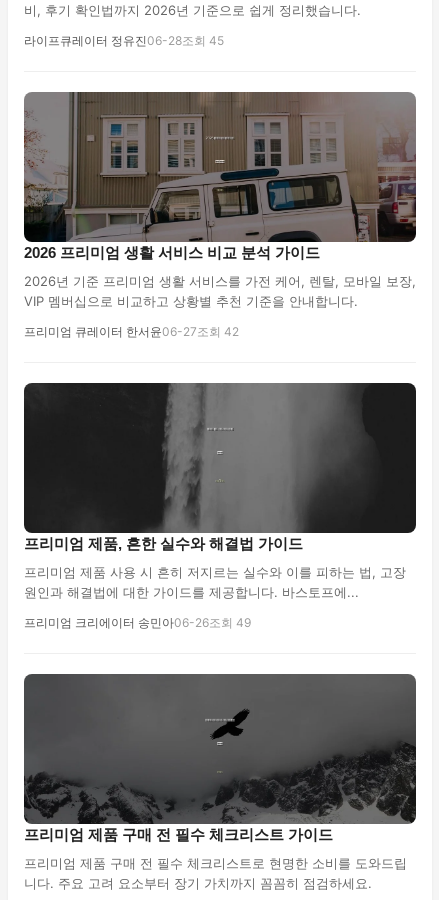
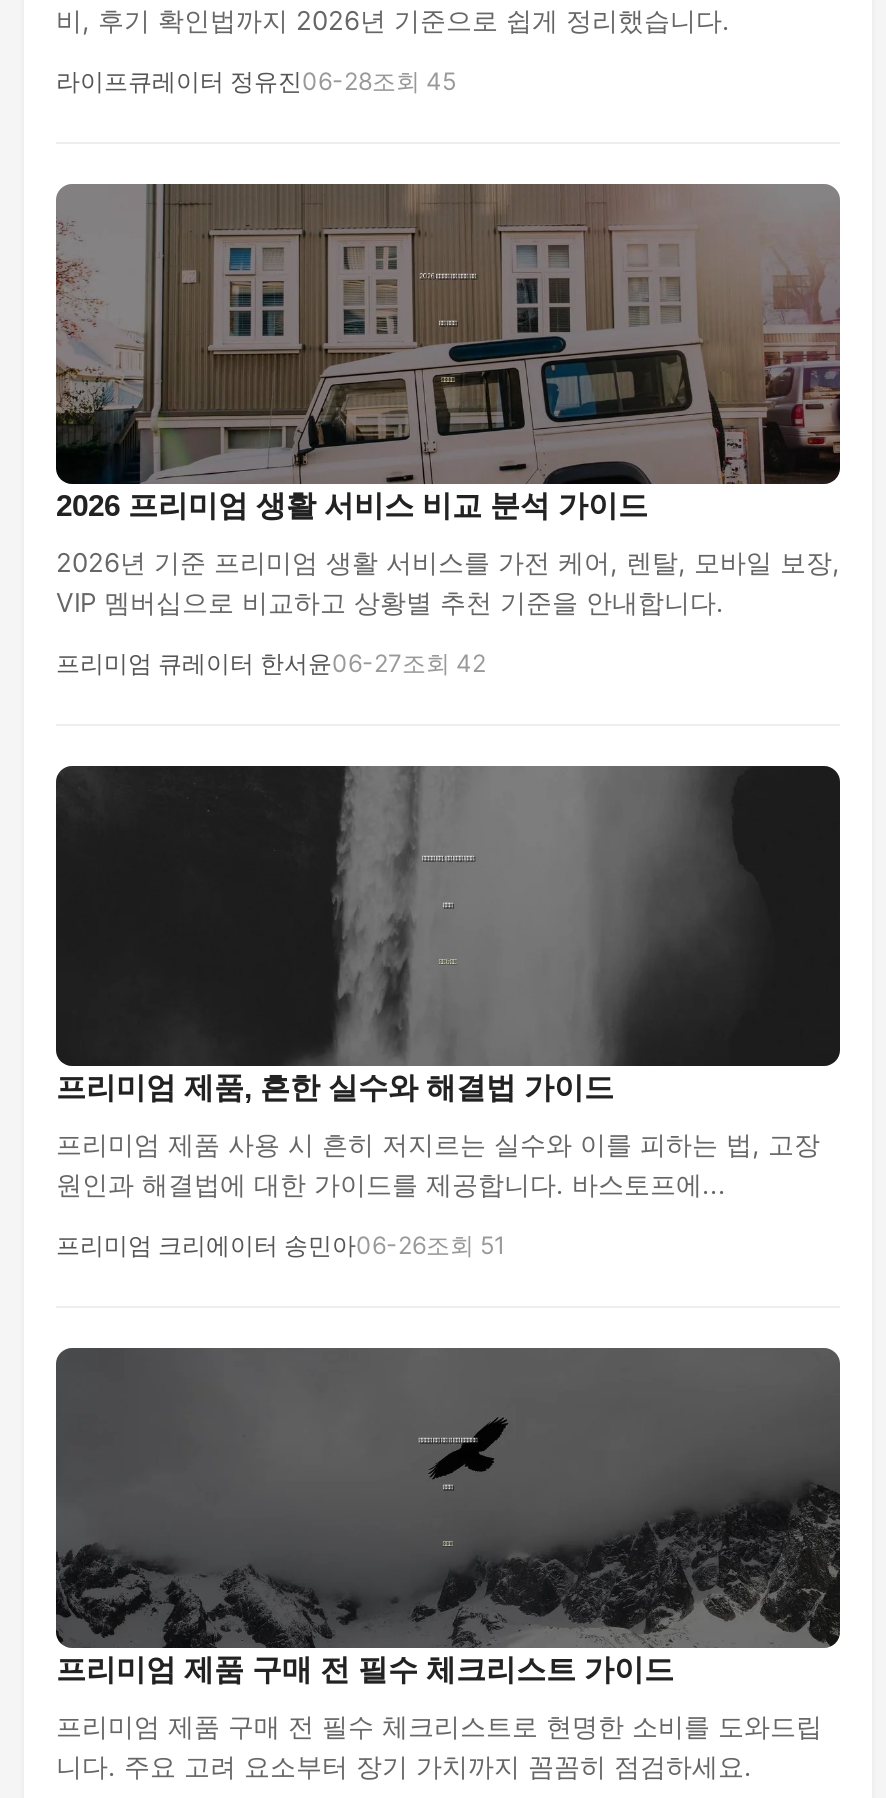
[24,615,251,630] 프리미엄 크리에이터 송민아06-26조회 49 -> [56,1230,506,1260] 프리미엄 크리에이터 송민아06-26조회 51

